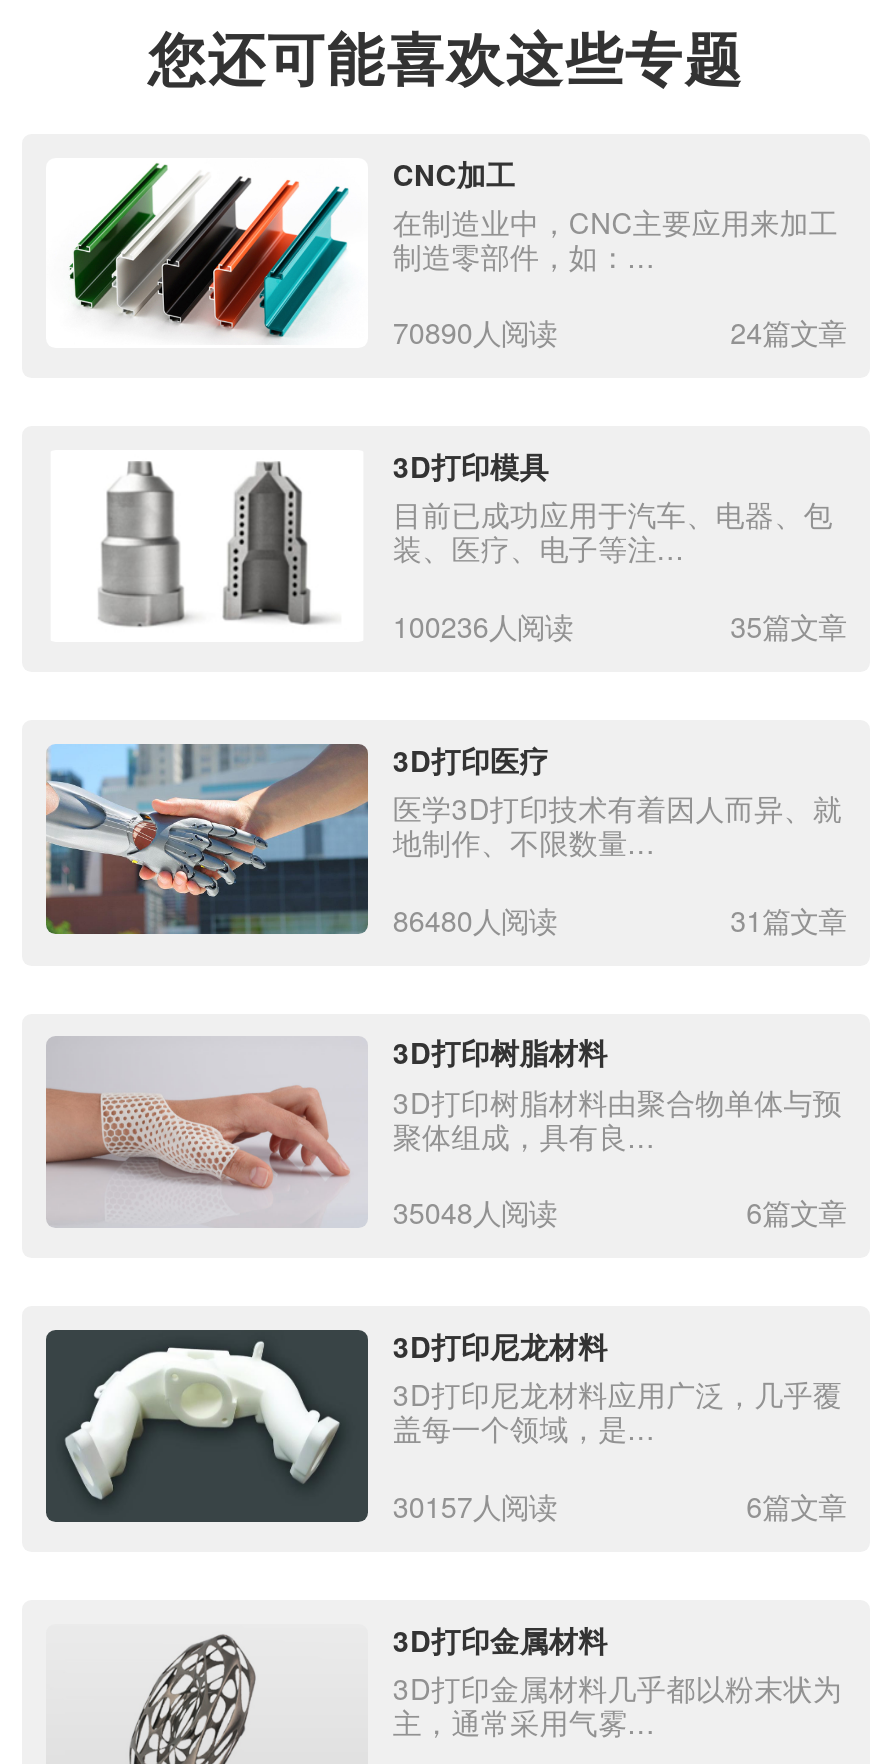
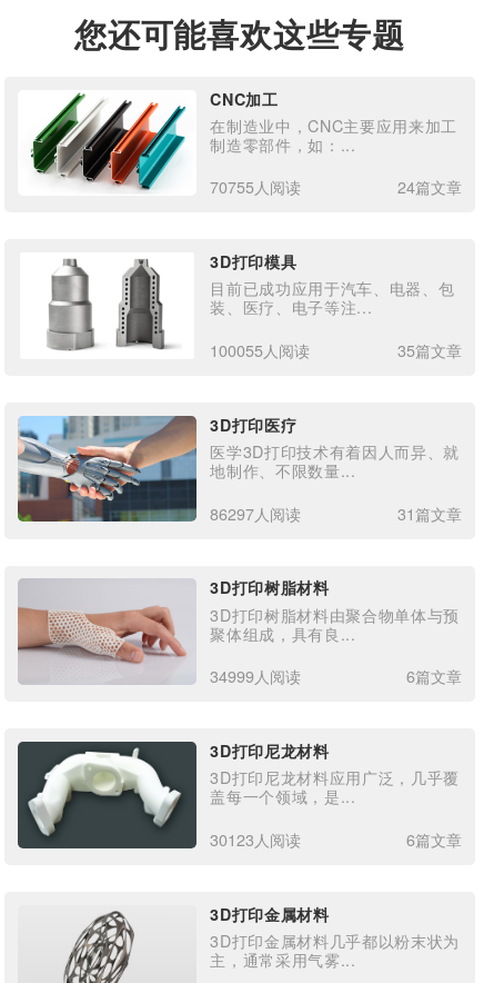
[393,313,557,353] 70890人阅读 -> [210,176,301,198] 70755人阅读
[393,606,573,646] 100236人阅读 -> [210,339,310,362] 100055人阅读
[393,899,557,939] 86480人阅读 -> [210,502,301,525] 86297人阅读
[393,1193,557,1233] 35048人阅读 -> [210,665,301,688] 34999人阅读
[393,1486,557,1526] 30157人阅读 -> [210,828,301,851] 30123人阅读

